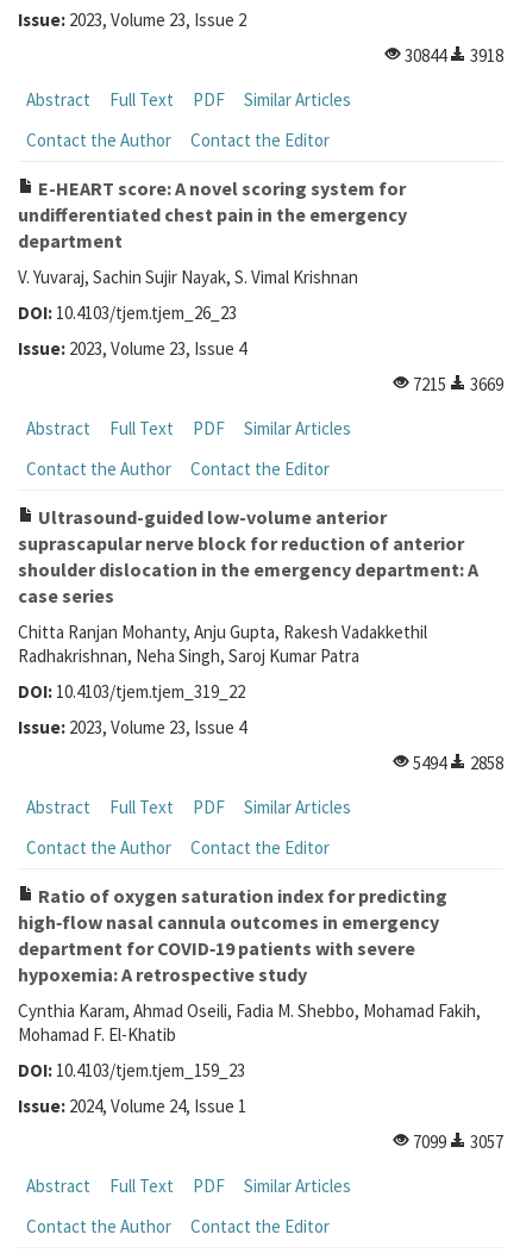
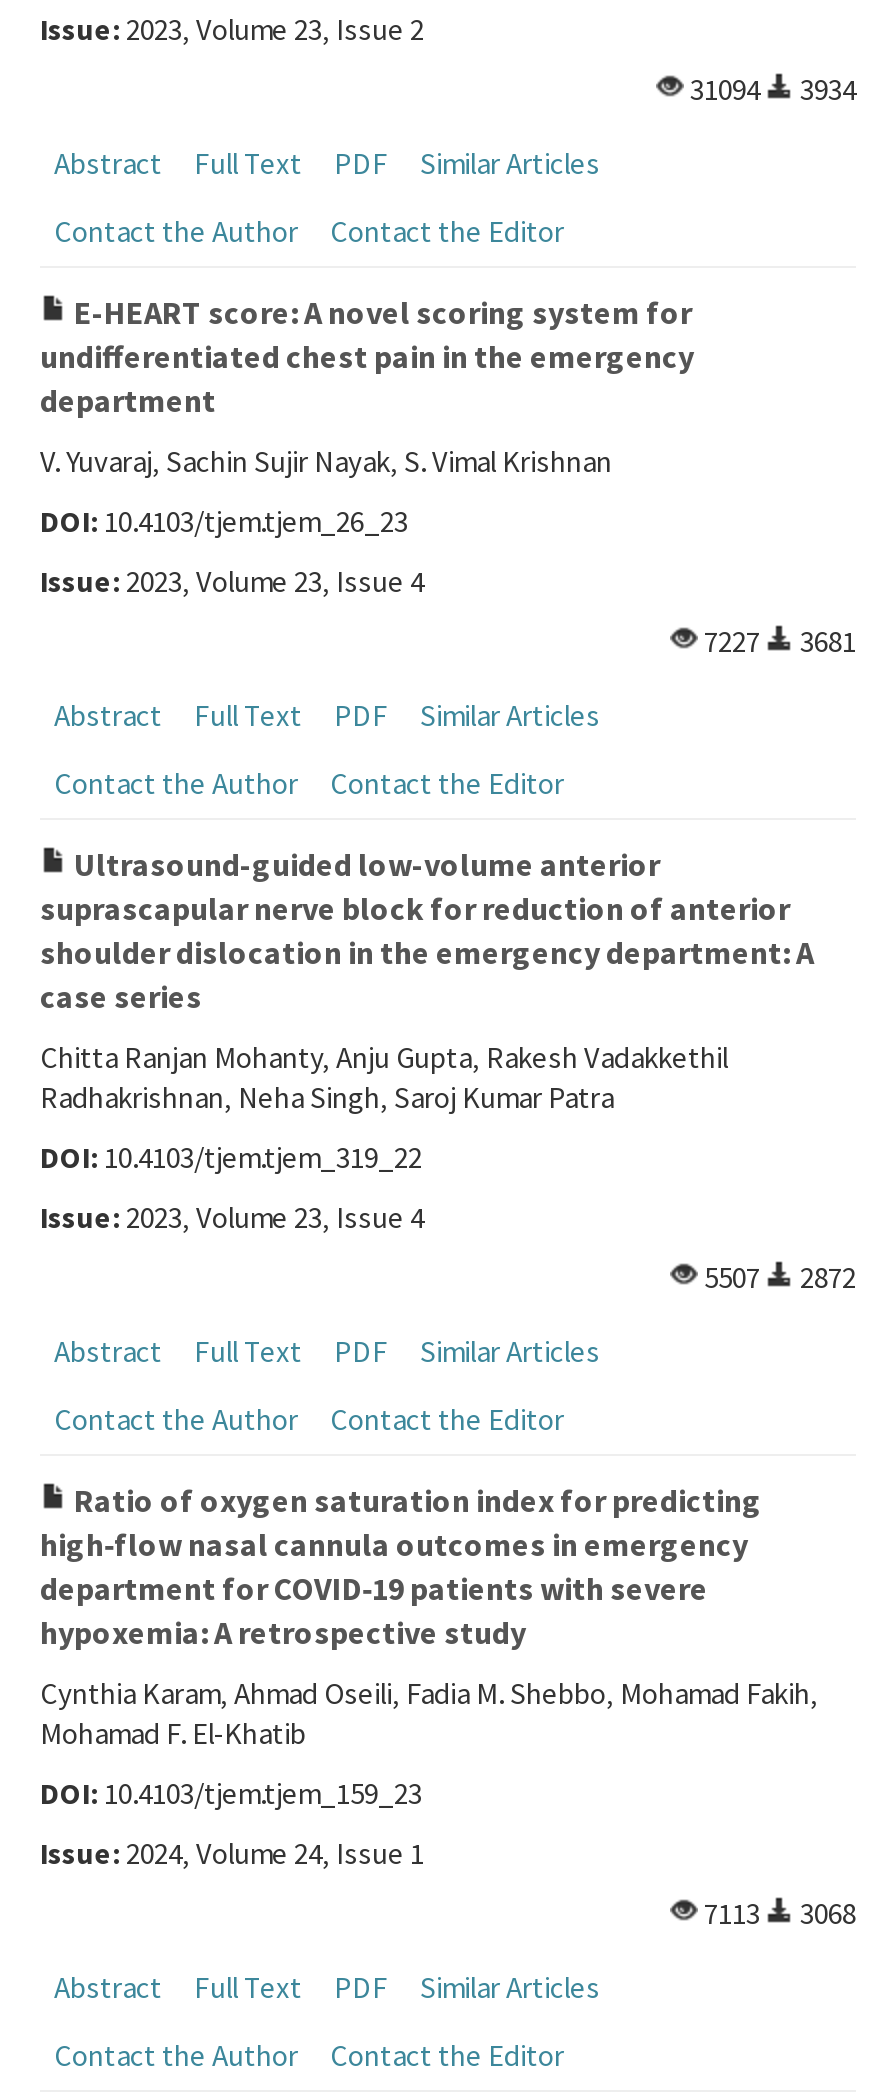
[401,44,450,67] 30844 -> [684,70,766,108] 31094
[466,44,503,67] 3918 -> [794,70,856,108] 3934
[409,373,450,396] 7215 -> [698,622,766,660] 7227
[466,373,503,396] 3669 -> [794,622,856,660] 3681
[409,752,450,774] 5494 -> [698,1258,766,1296] 5507
[466,752,503,774] 2858 -> [794,1258,856,1296] 2872
[409,1131,450,1153] 7099 -> [698,1894,766,1932] 7113
[466,1131,503,1153] 3057 -> [794,1894,856,1932] 3068

